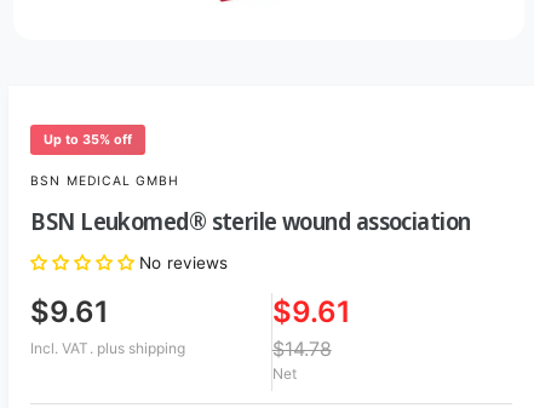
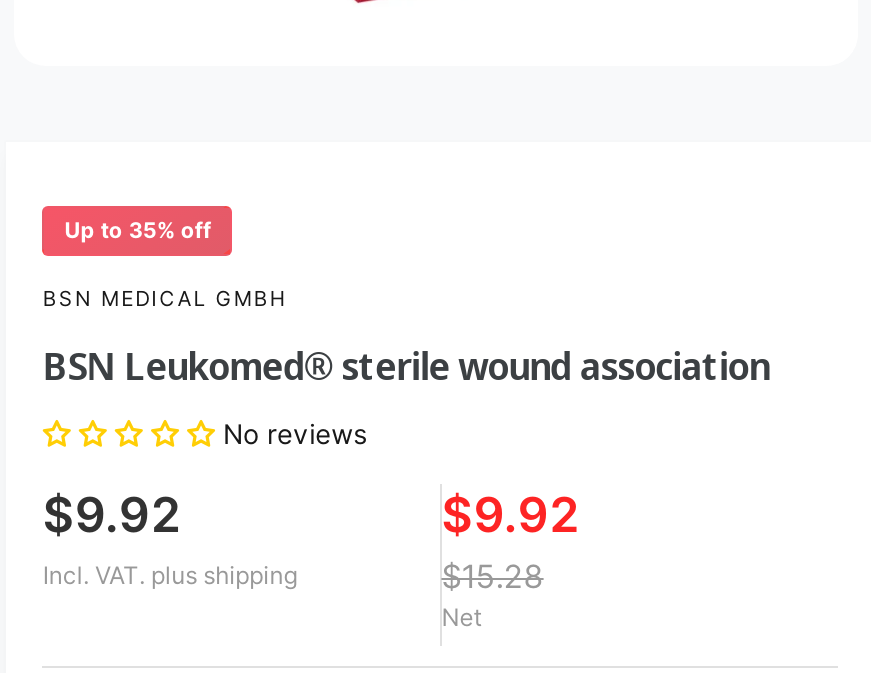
[31,294,110,330] $9.61 -> [43,486,181,544] $9.92
[272,294,351,330] $9.61 -> [441,486,580,544] $9.92
[272,337,332,361] $14.78 -> [441,556,544,596] $15.28

